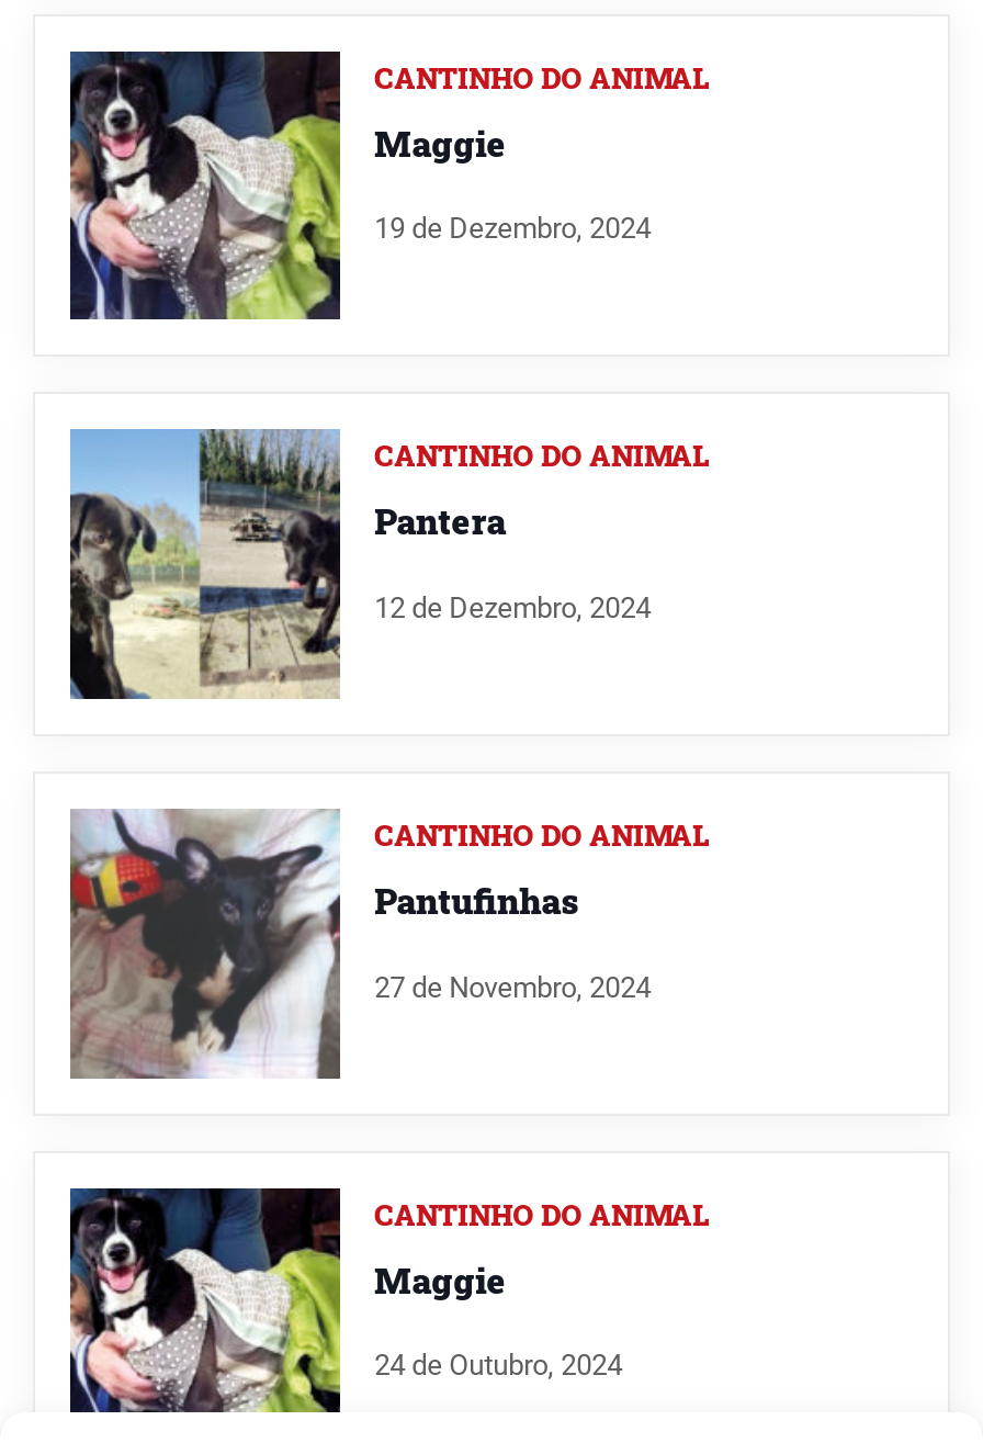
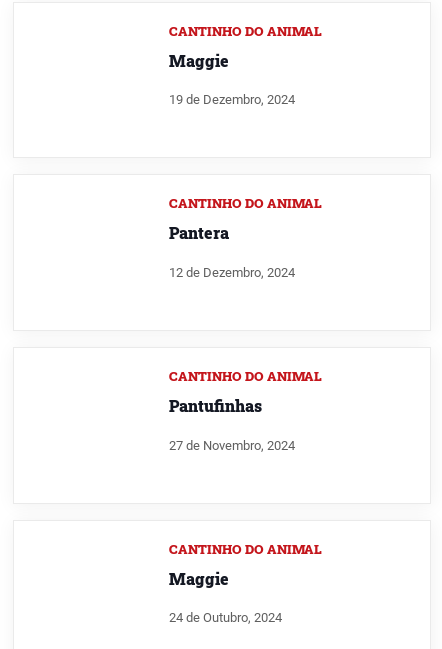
[68,49,342,322] [image] -> none
[68,427,342,701] [image] -> none
[68,807,342,1081] [image] -> none
[68,1186,342,1414] [image] -> none

